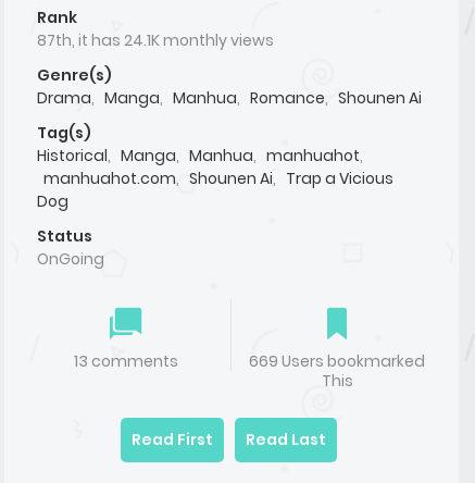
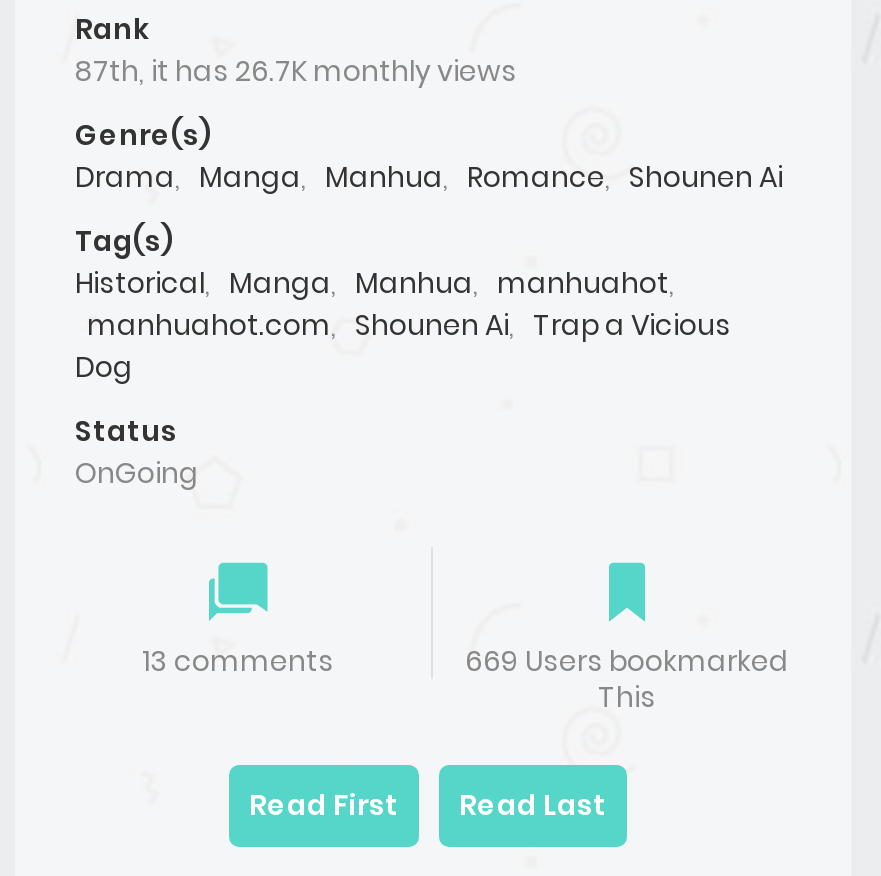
[37,30,274,52] 87th, it has 24.1K monthly views -> [75,52,517,92] 87th, it has 26.7K monthly views

